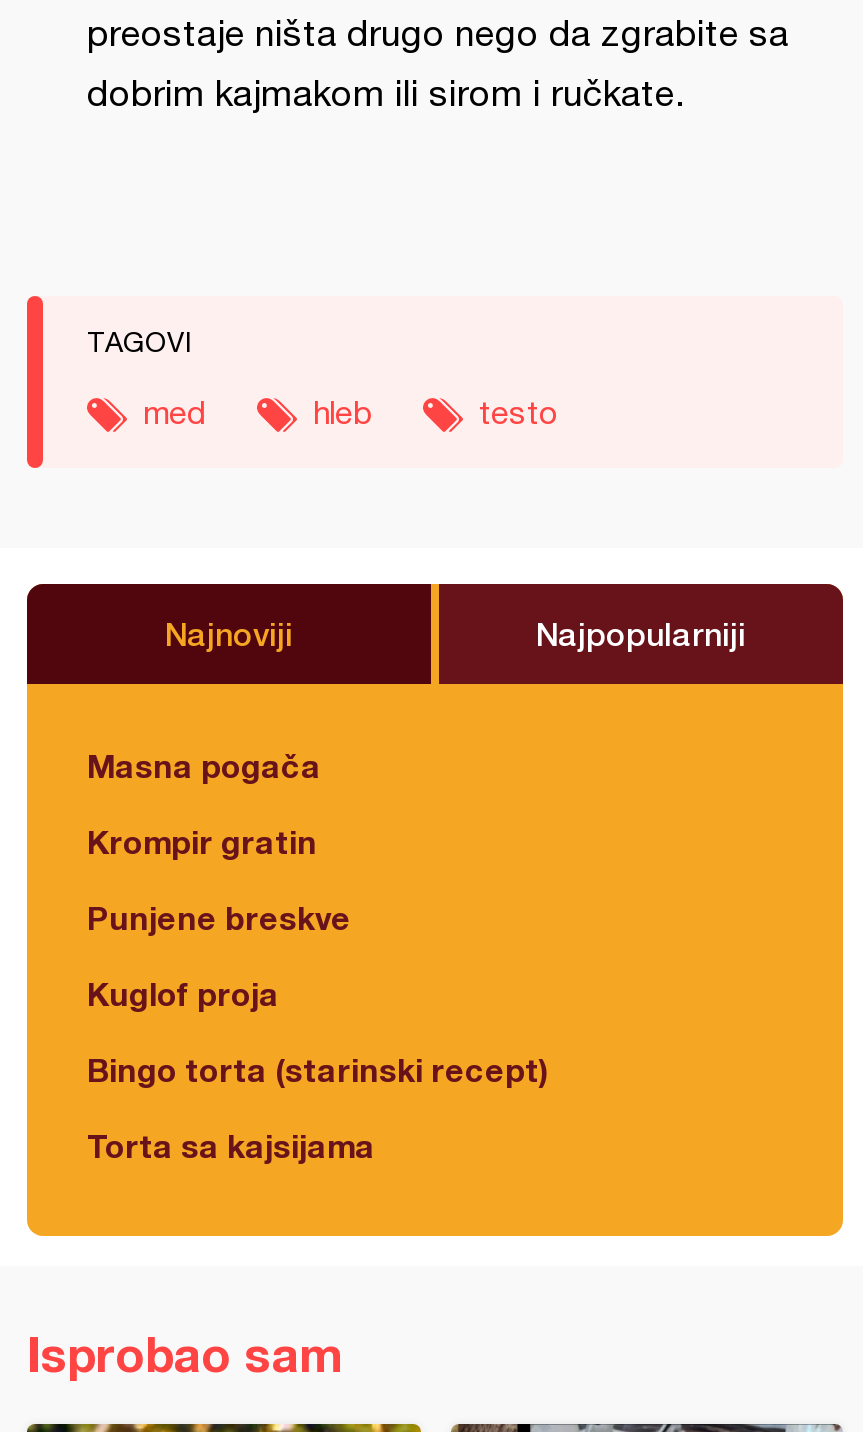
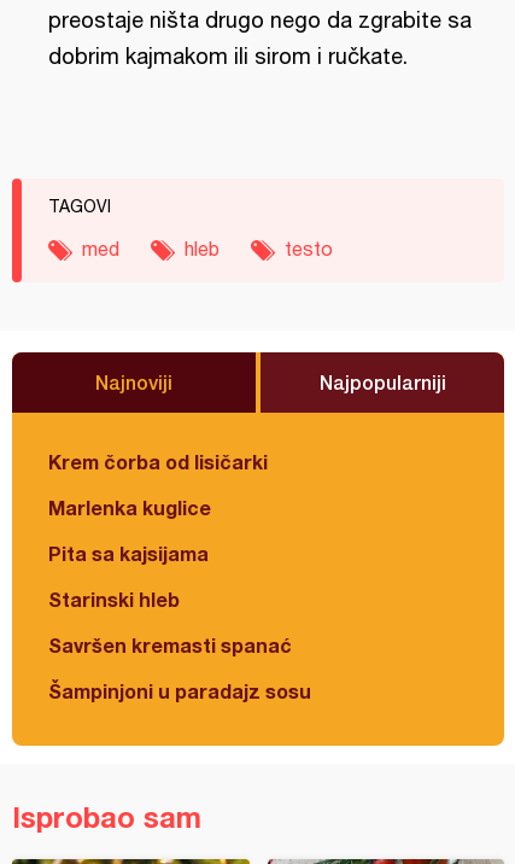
[87,746,321,784] Masna pogača -> [48,450,268,473] Krem čorba od lisičarki
[87,822,317,860] Krompir gratin -> [48,496,211,519] Marlenka kuglice
[87,898,351,936] Punjene breskve -> [48,542,209,565] Pita sa kajsijama
[87,974,279,1012] Kuglof proja -> [48,588,180,611] Starinski hleb
[87,1050,549,1088] Bingo torta (starinski recept) -> [48,634,292,656] Savršen kremasti spanać
[87,1126,375,1164] Torta sa kajsijama -> [48,679,311,702] Šampinjoni u paradajz sosu

